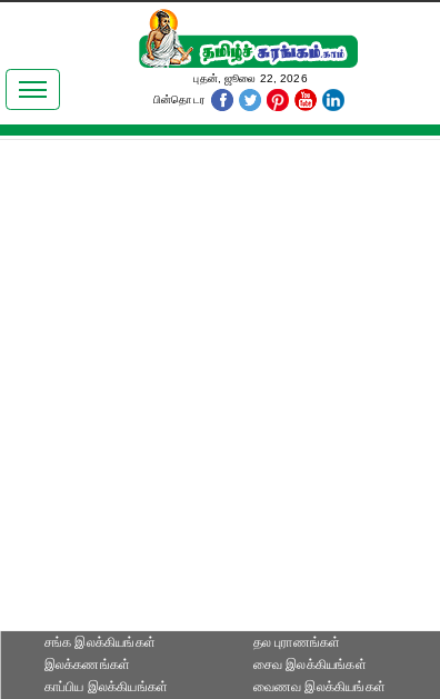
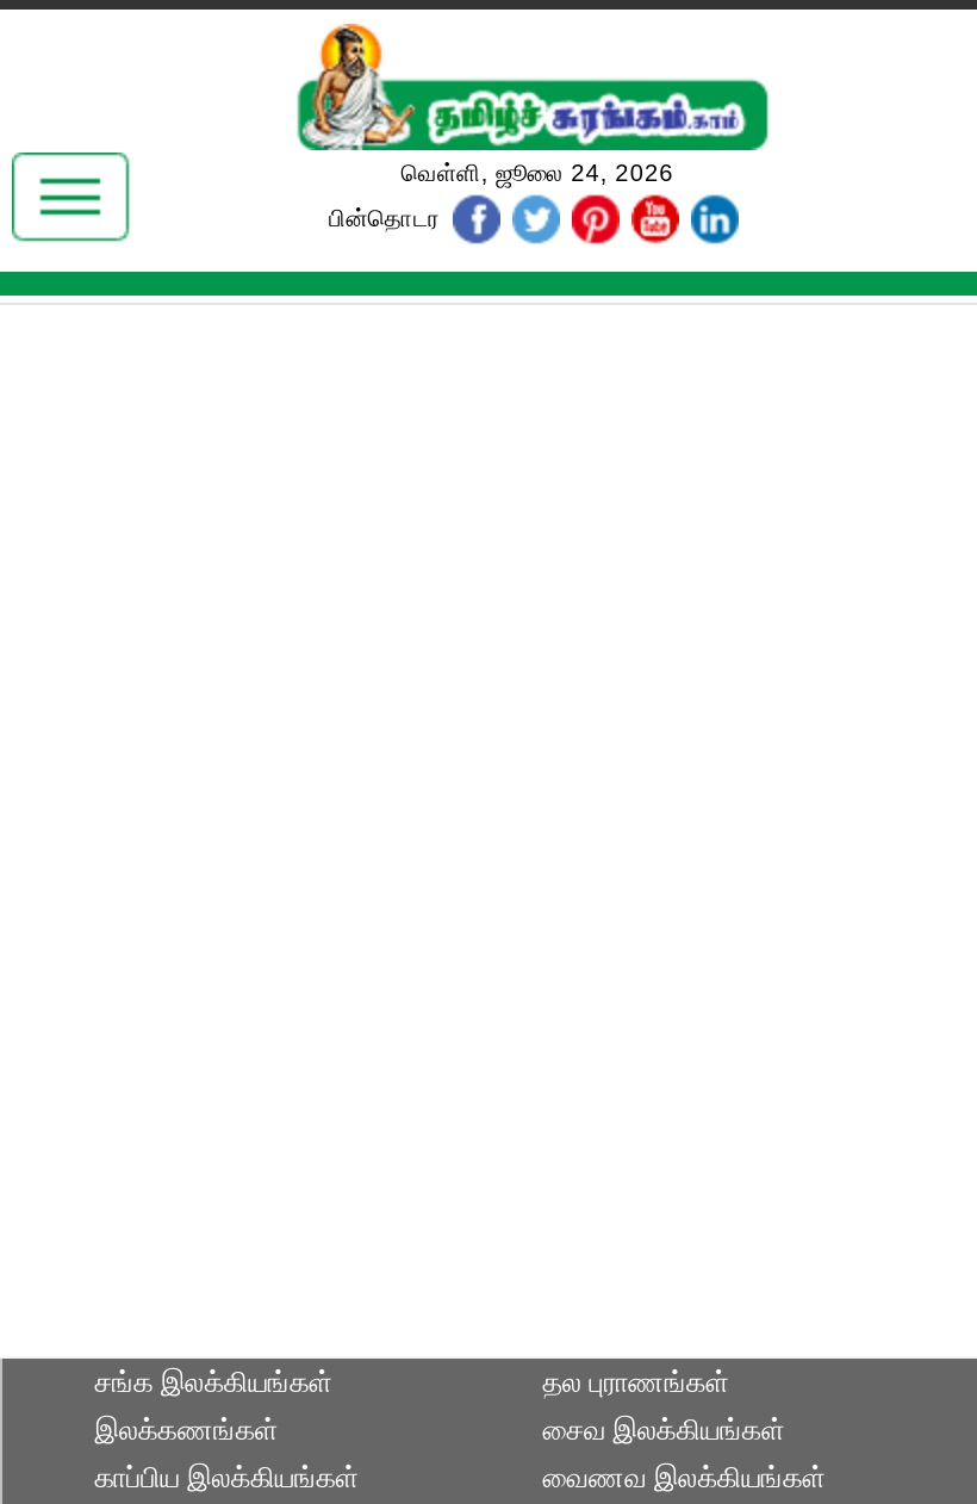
[190,72,308,84] புதன், ஜூலை 22, 2026 -> [394,160,674,186] வெள்ளி, ஜூலை 24, 2026

